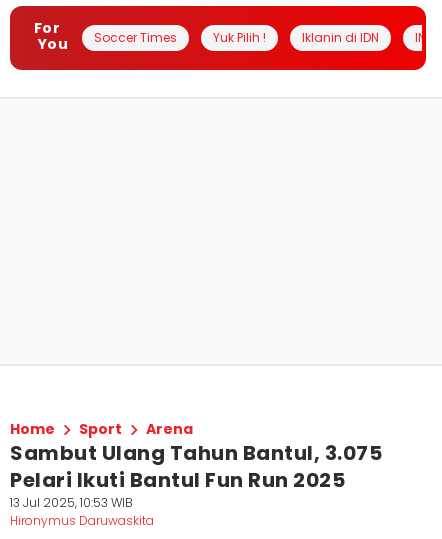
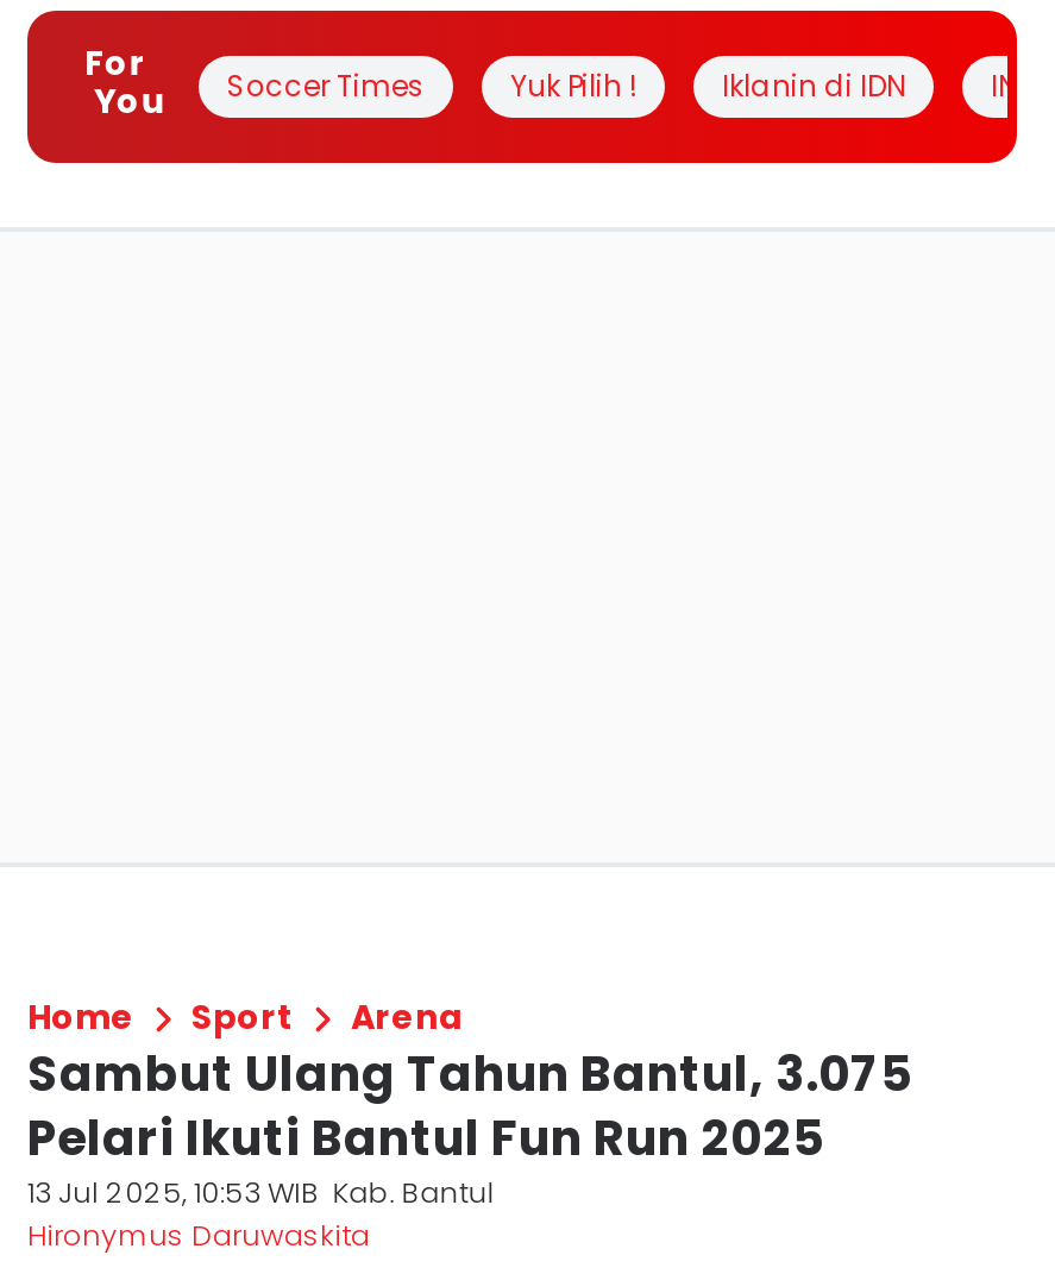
[10,494,133,511] 13 Jul 2025, 10:53 WIB -> [27,1172,494,1212] 13 Jul 2025, 10:53 WIB Kab. Bantul

